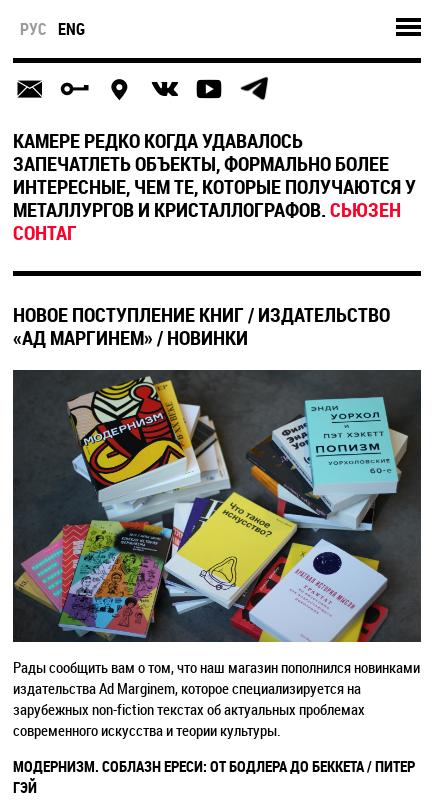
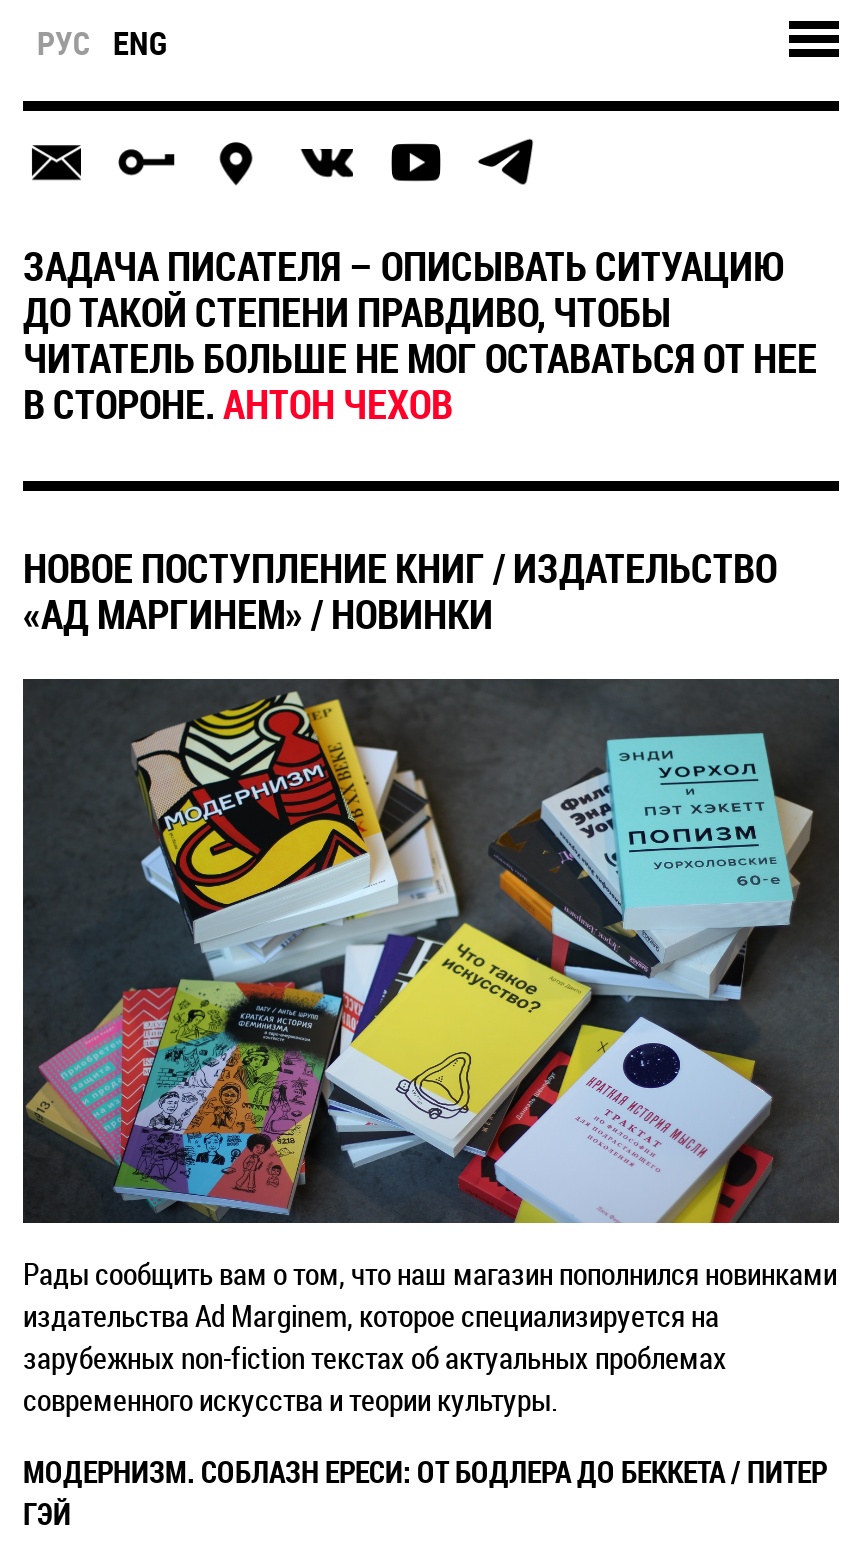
[13,127,416,246] КАМЕРЕ РЕДКО КОГДА УДАВАЛОСЬ | ЗАПЕЧАТЛЕТЬ ОБЪЕКТЫ, ФОРМАЛЬНО БОЛЕЕ | ИНТЕРЕСНЫЕ, ЧЕМ ТЕ, КОТОРЫЕ ПОЛУЧАЮТСЯ У | МЕТАЛЛУРГОВ И КРИСТАЛЛОГРАФОВ. СЬЮЗЕН | CОНТАГ -> [23,239,817,431] ЗАДАЧА ПИСАТЕЛЯ – ОПИСЫВАТЬ СИТУАЦИЮ | ДО ТАКОЙ СТЕПЕНИ ПРАВДИВО, ЧТОБЫ | ЧИТАТЕЛЬ БОЛЬШЕ НЕ МОГ ОСТАВАТЬСЯ ОТ НЕЕ | В СТОРОНЕ. АНТОН ЧЕХОВ

